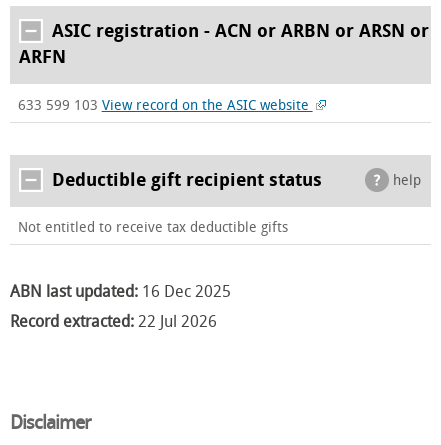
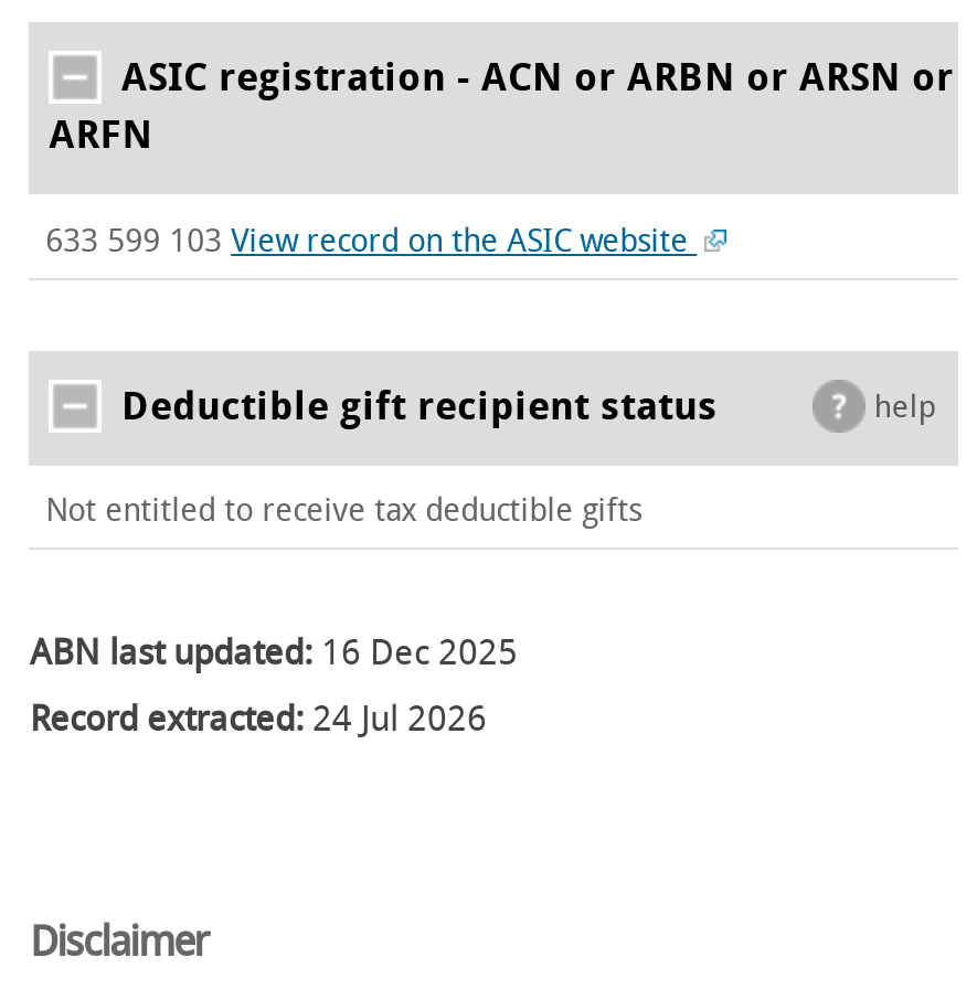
[10,312,217,331] Record extracted: 22 Jul 2026 -> [30,698,487,740] Record extracted: 24 Jul 2026

